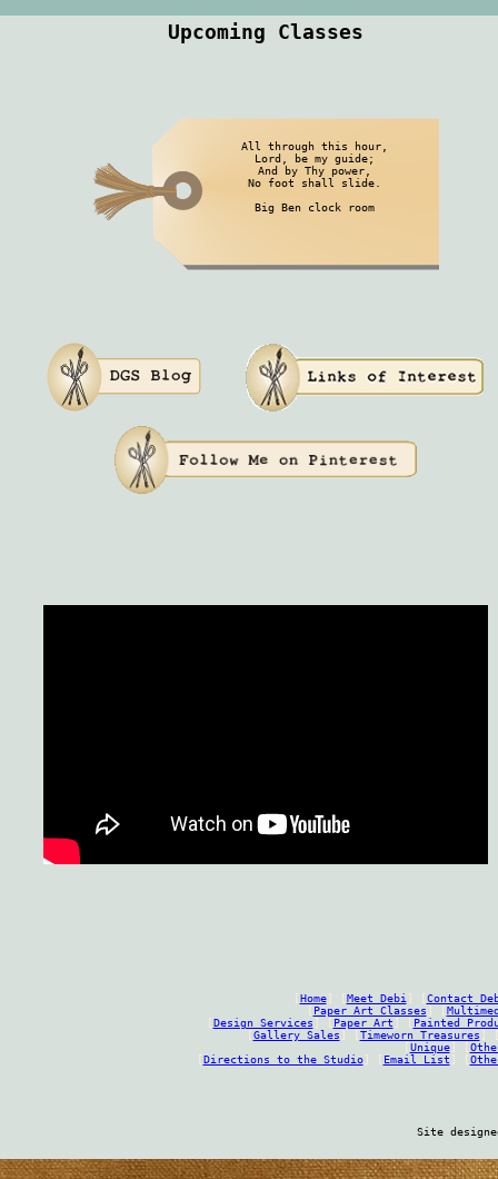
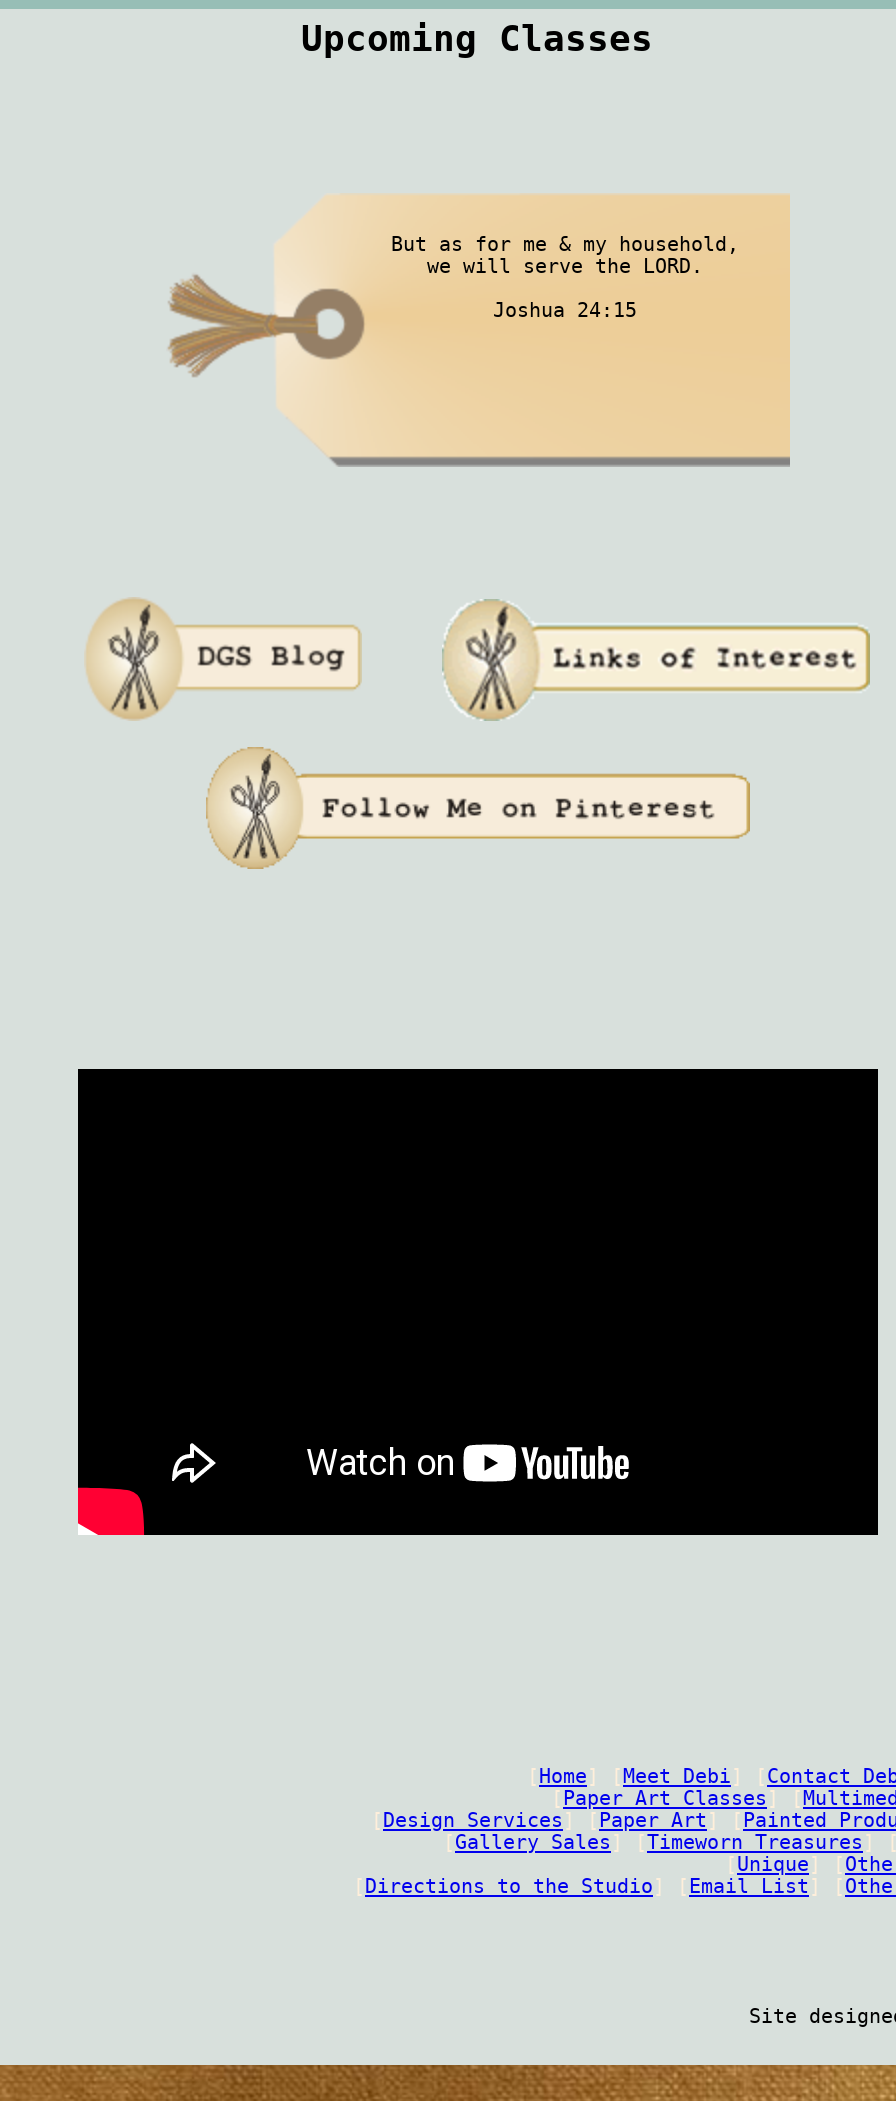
[241,140,387,189] All through this hour, | Lord, be my guide; | And by Thy power, | No foot shall slide. -> [391,233,739,277] But as for me & my household, | we will serve the LORD.
[254,201,374,214] Big Ben clock room -> [493,299,637,321] Joshua 24:15

